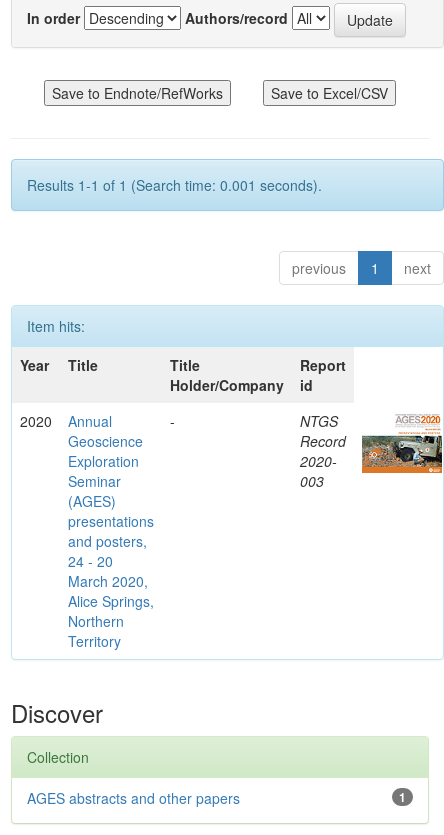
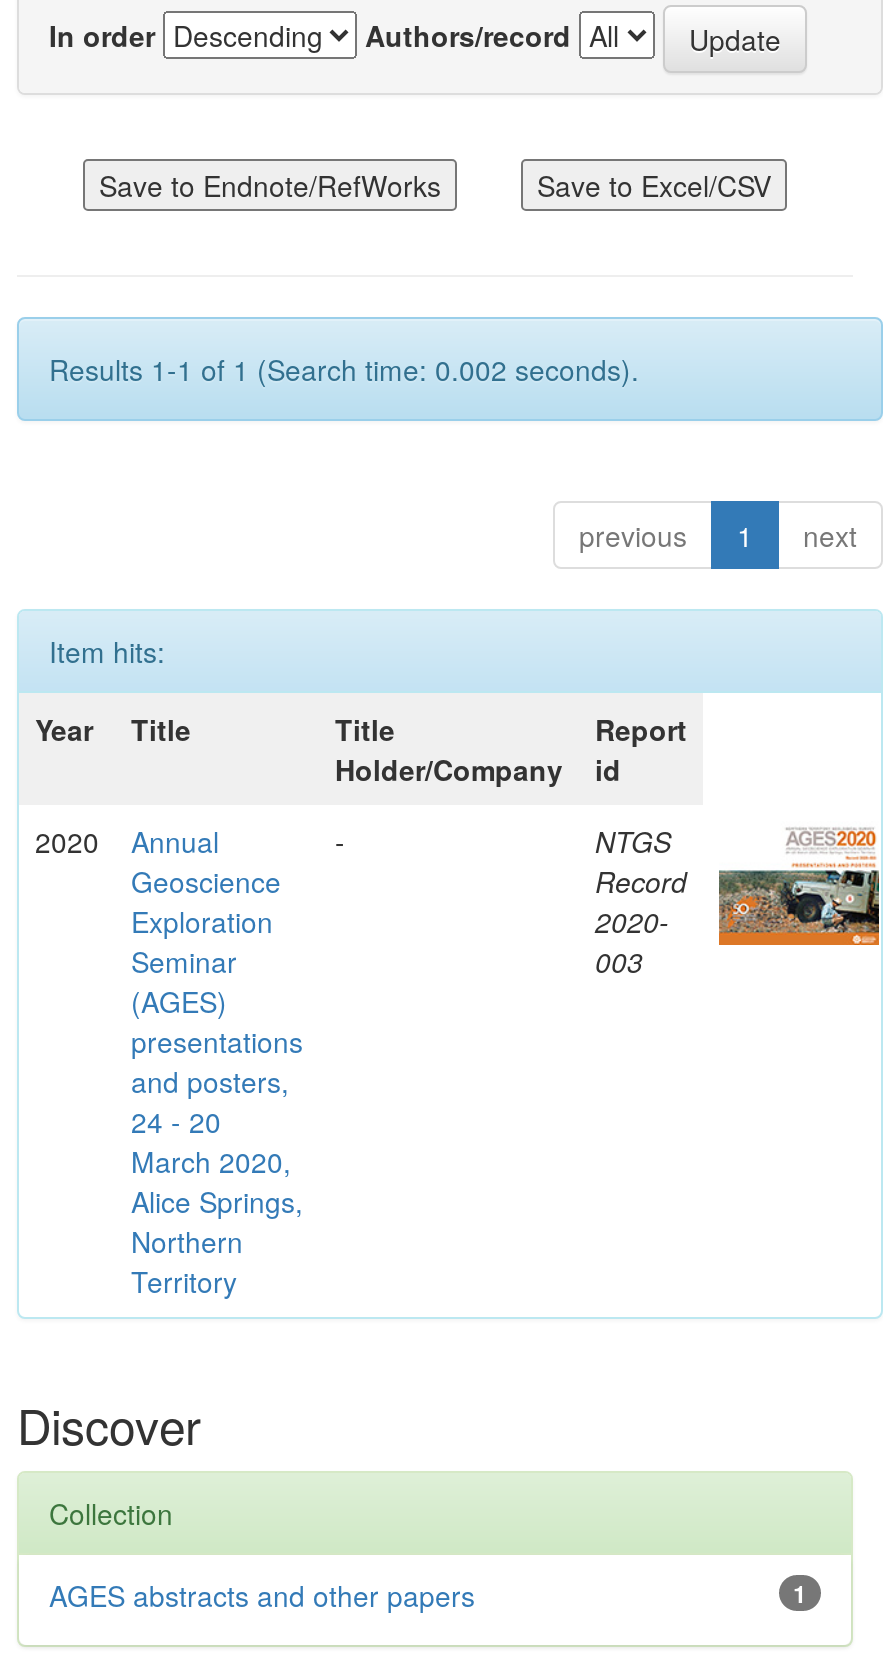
[27,175,322,195] Results 1-1 of 1 (Search time: 0.001 seconds). -> [49,349,639,389] Results 1-1 of 1 (Search time: 0.002 seconds).

